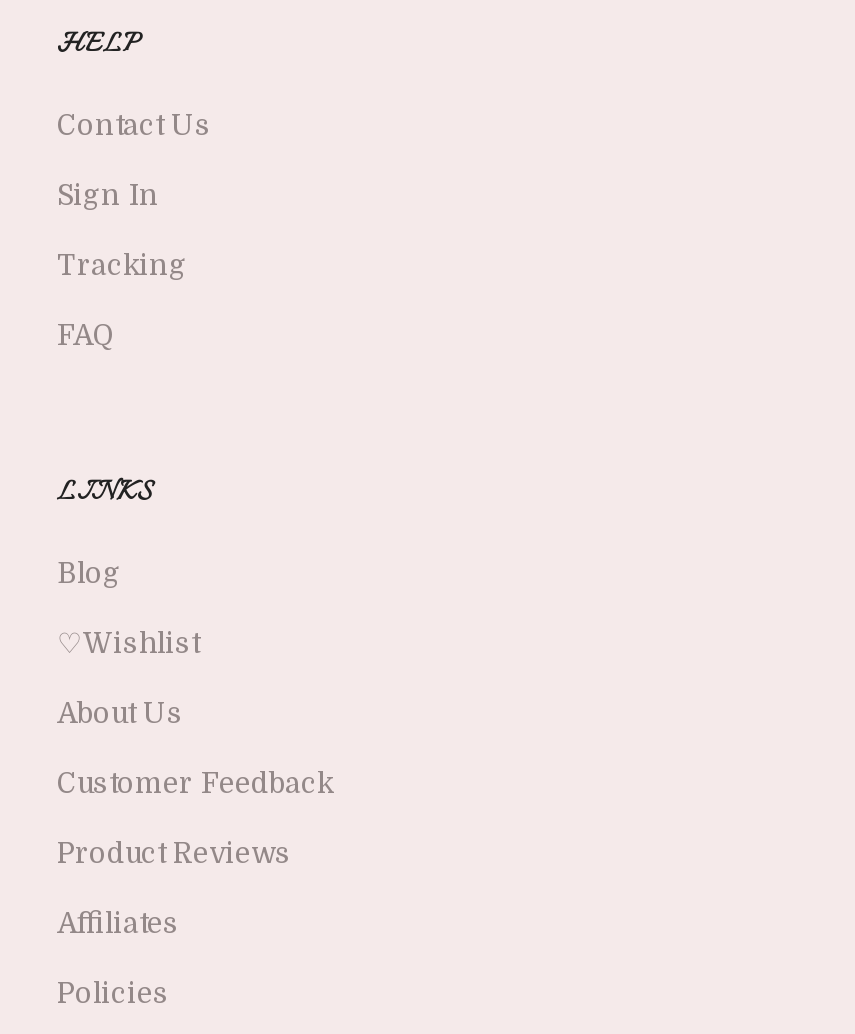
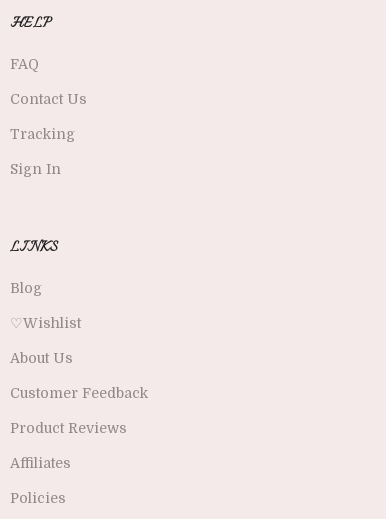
moved [57,109,211,281] -> [10,91,87,177]: Contact Us | Tracking | Sign In
moved [57,319,115,351] -> [10,56,39,72]: FAQ

